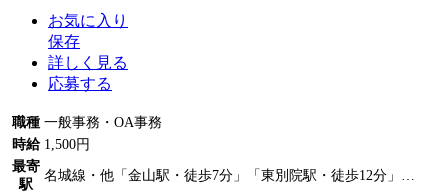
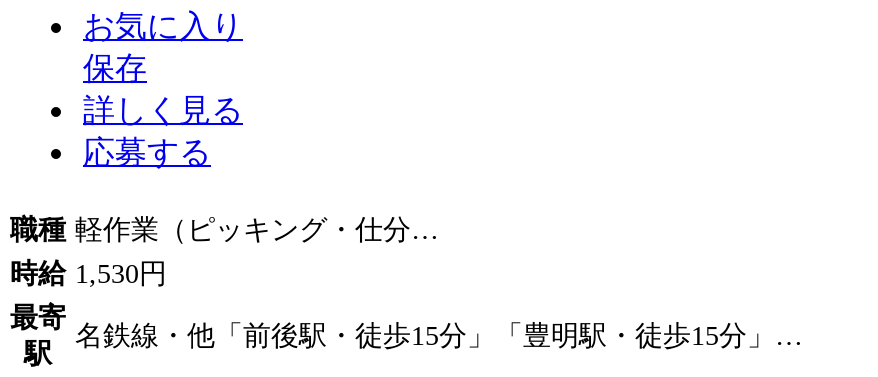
[11,115,162,130] 職種 一般事務・OA事務 -> [10,215,439,245] 職種 軽作業（ピッキング・仕分…
[11,137,90,152] 時給 1,500円 -> [10,259,167,289] 時給 1,530円
[44,168,415,183] 名城線・他「金山駅・徒歩7分」「東別院駅・徒歩12分」… -> [75,321,803,351] 名鉄線・他「前後駅・徒歩15分」「豊明駅・徒歩15分」…

